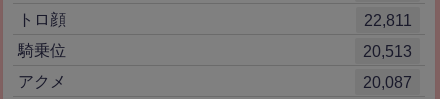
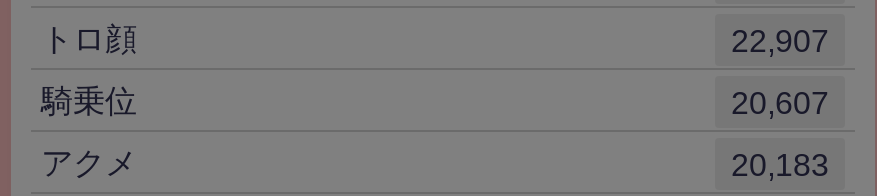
[364,12,412,28] 22,811 -> [731,24,829,56] 22,907
[363,43,412,59] 20,513 -> [731,86,829,118] 20,607
[363,74,412,90] 20,087 -> [731,148,829,180] 20,183

